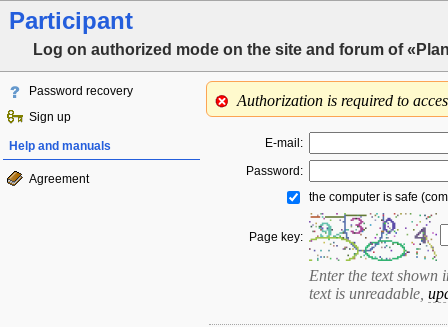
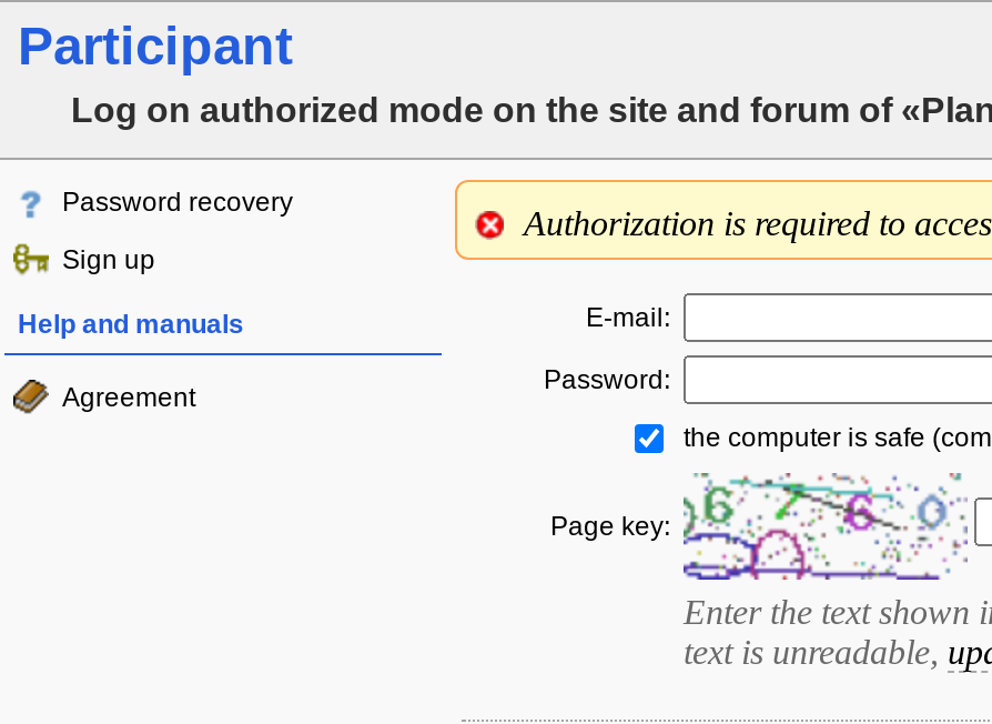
[308,212,438,262] [image] -> [681,471,970,582] [image]

